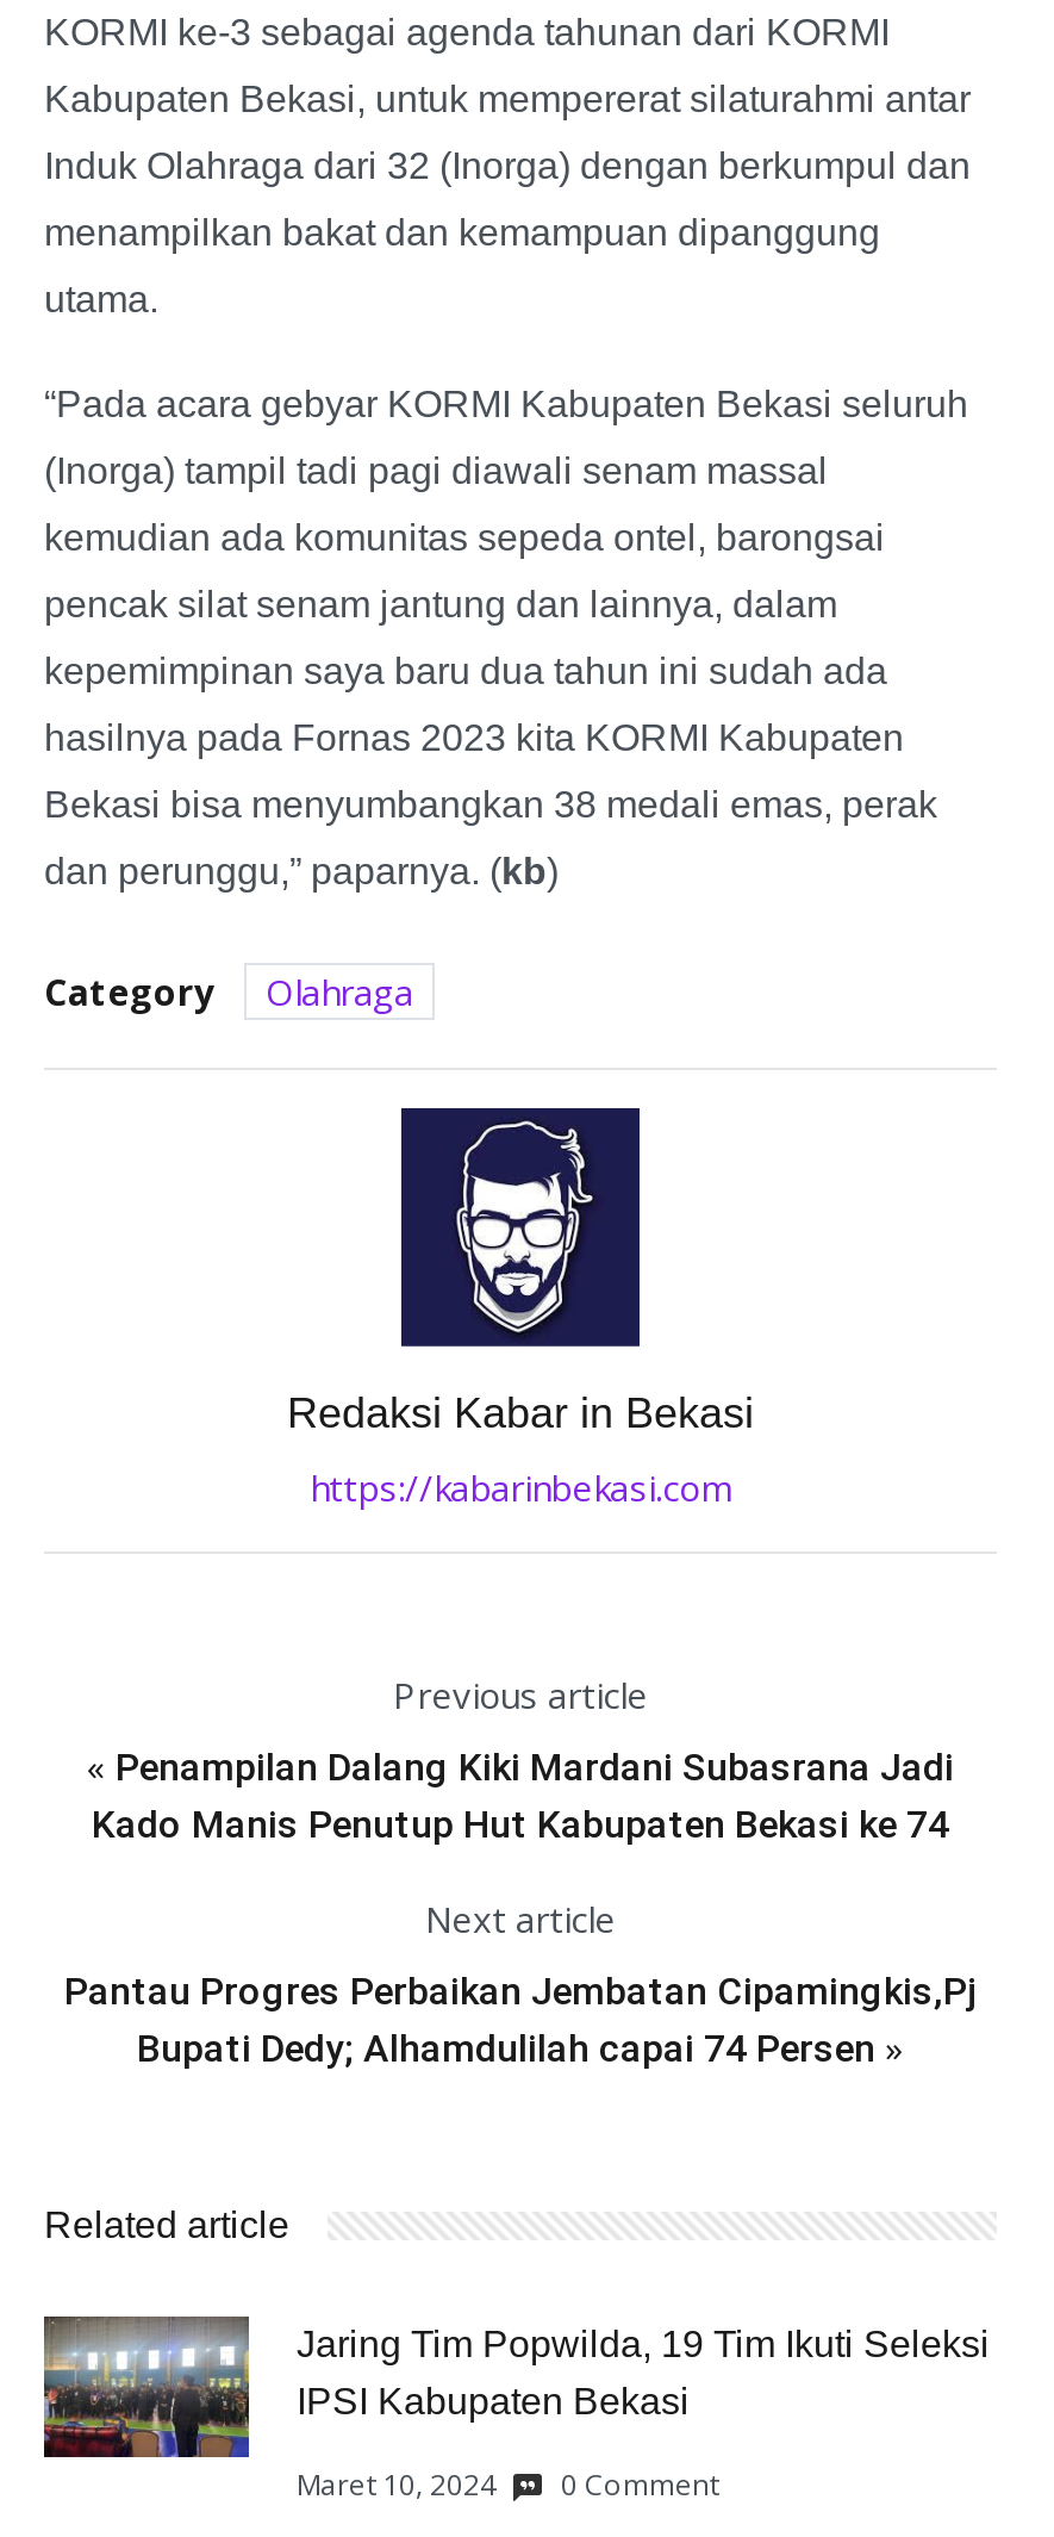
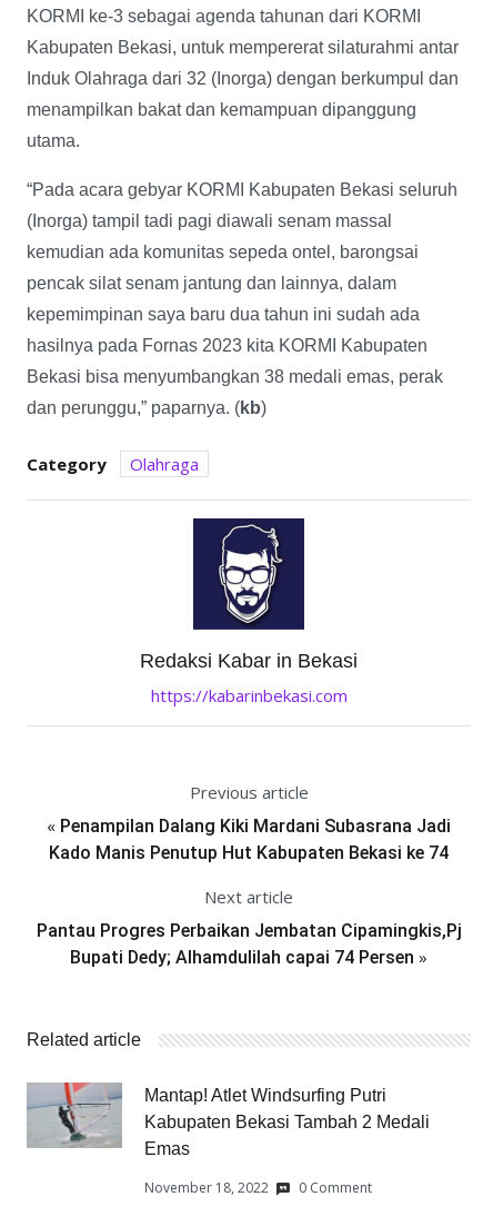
[44,2314,990,2460] [image] | Jaring Tim Popwilda, 19 Tim Ikuti Seleksi | IPSI Kabupaten Bekasi -> [27,1081,430,1158] [image] | Mantap! Atlet Windsurfing Putri | Kabupaten Bekasi Tambah 2 Medali | Emas
[297,2463,718,2504] Maret 10, 2024 0 Comment -> [144,1178,372,1197] November 18, 2022 0 Comment

